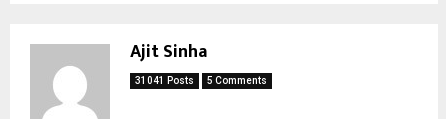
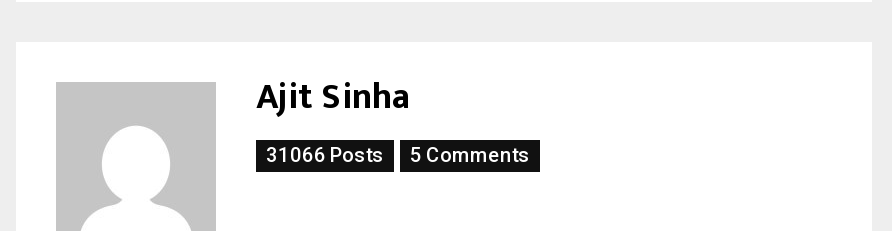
[135,75,267,86] 31041 Posts 5 Comments -> [266,143,530,165] 31066 Posts 5 Comments

